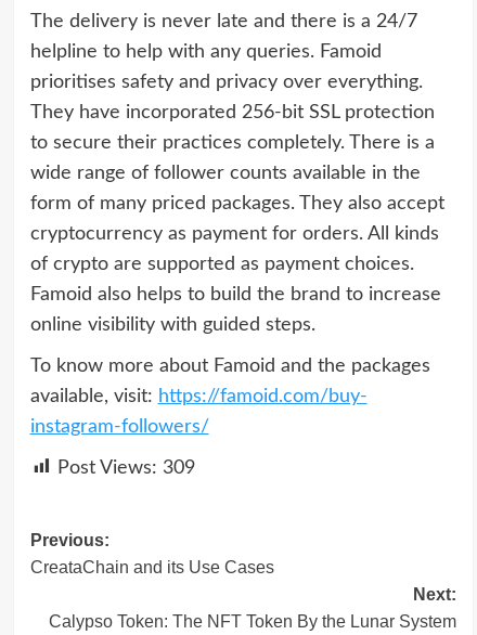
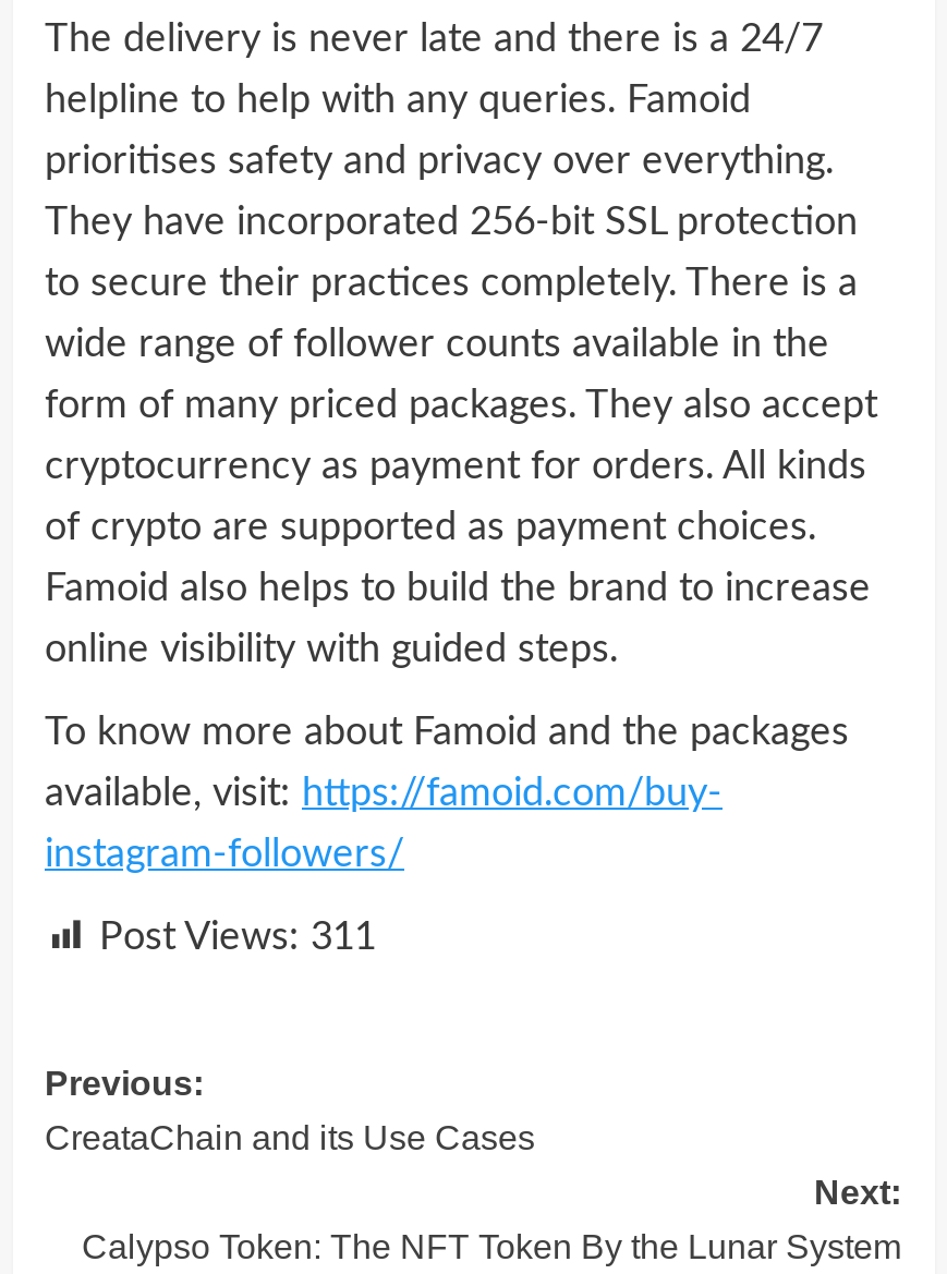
[57,458,195,477] Post Views: 309 -> [99,918,376,957] Post Views: 311

